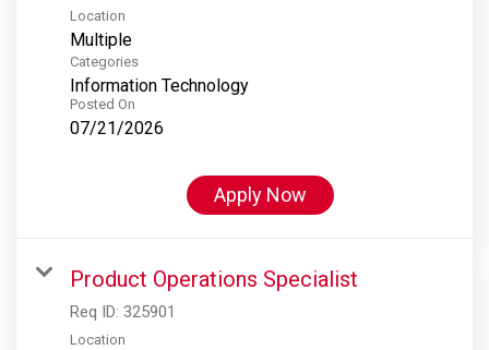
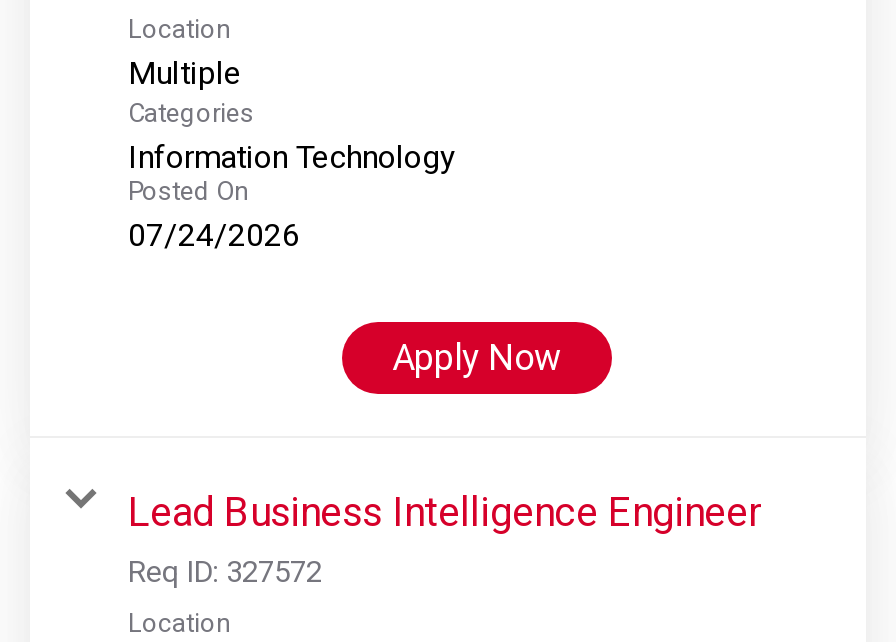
[70,117,164,138] 07/21/2026 -> [128,215,300,253] 07/24/2026
[70,266,358,321] Product Operations Specialist | Req ID: 325901 -> [128,487,762,589] Lead Business Intelligence Engineer | Req ID: 327572

